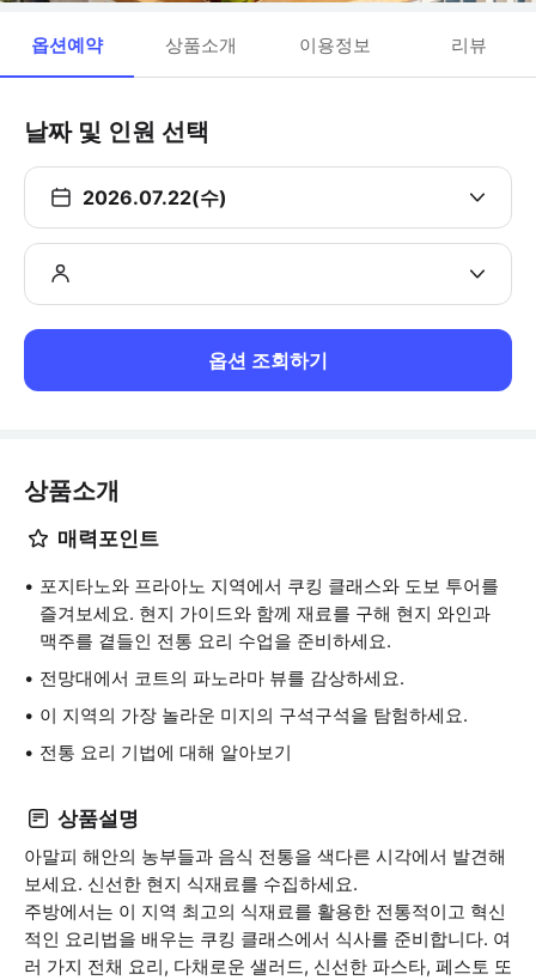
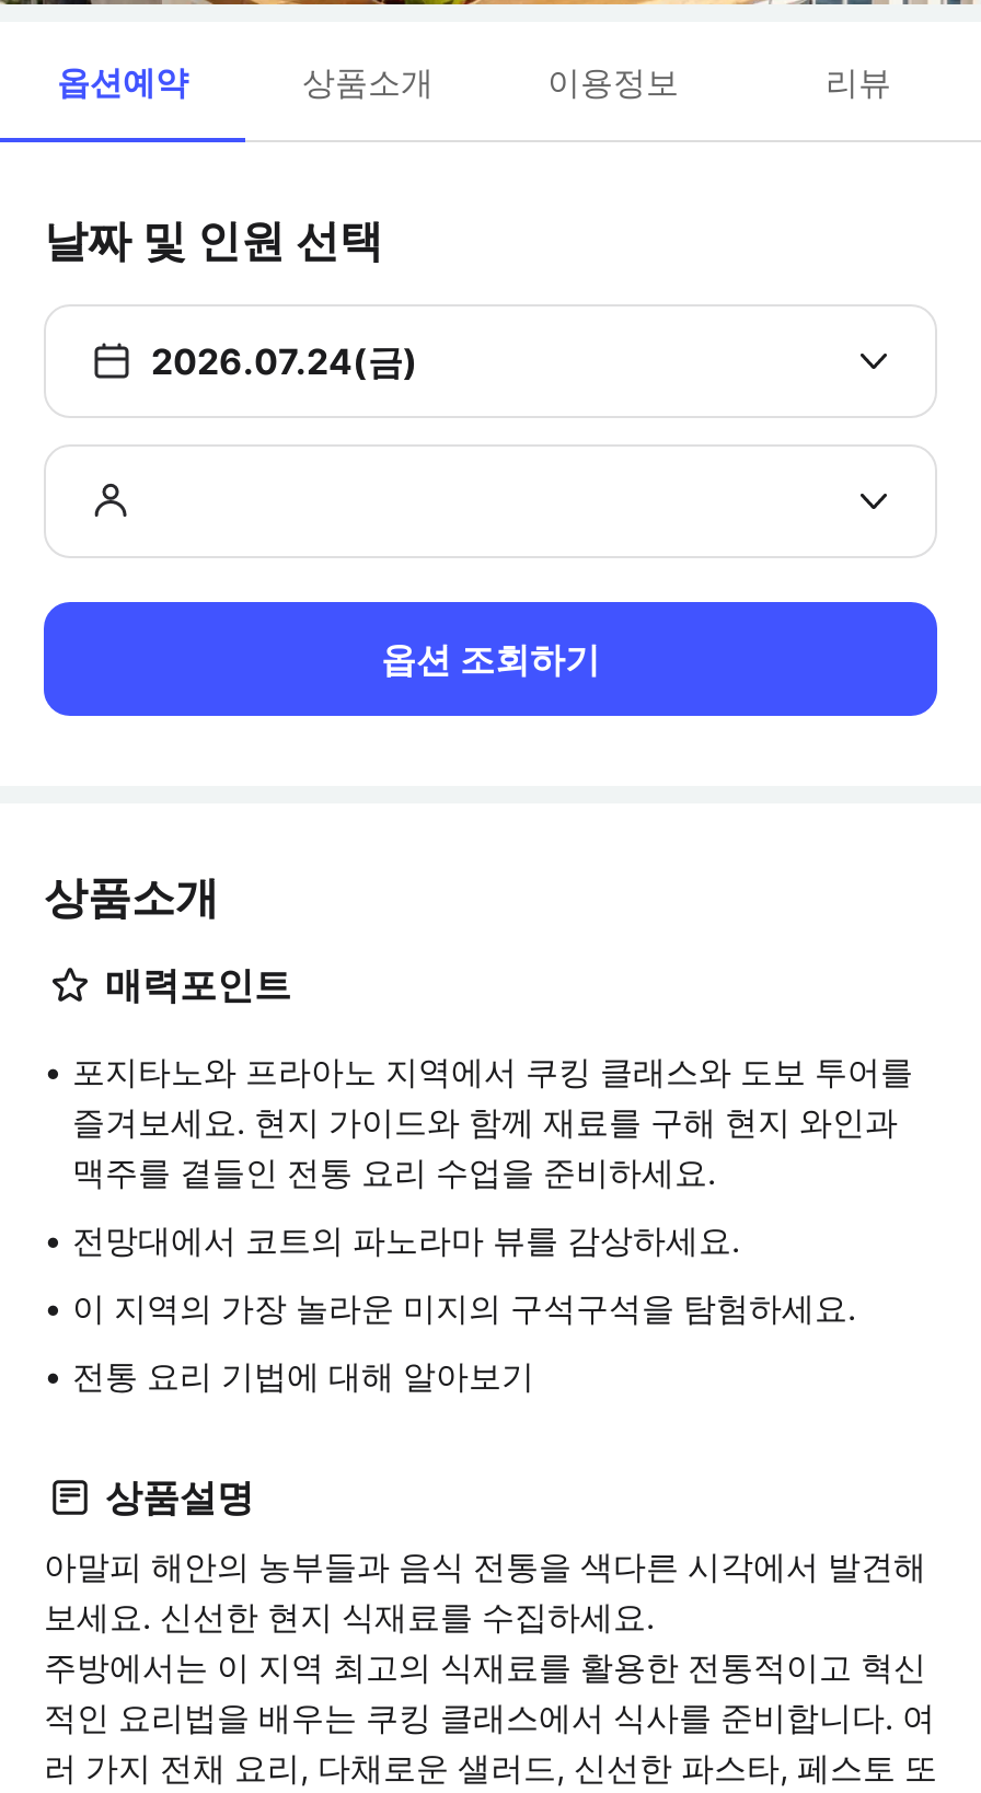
[83,185,227,209] 2026.07.22(수) -> [151,339,418,383] 2026.07.24(금)

